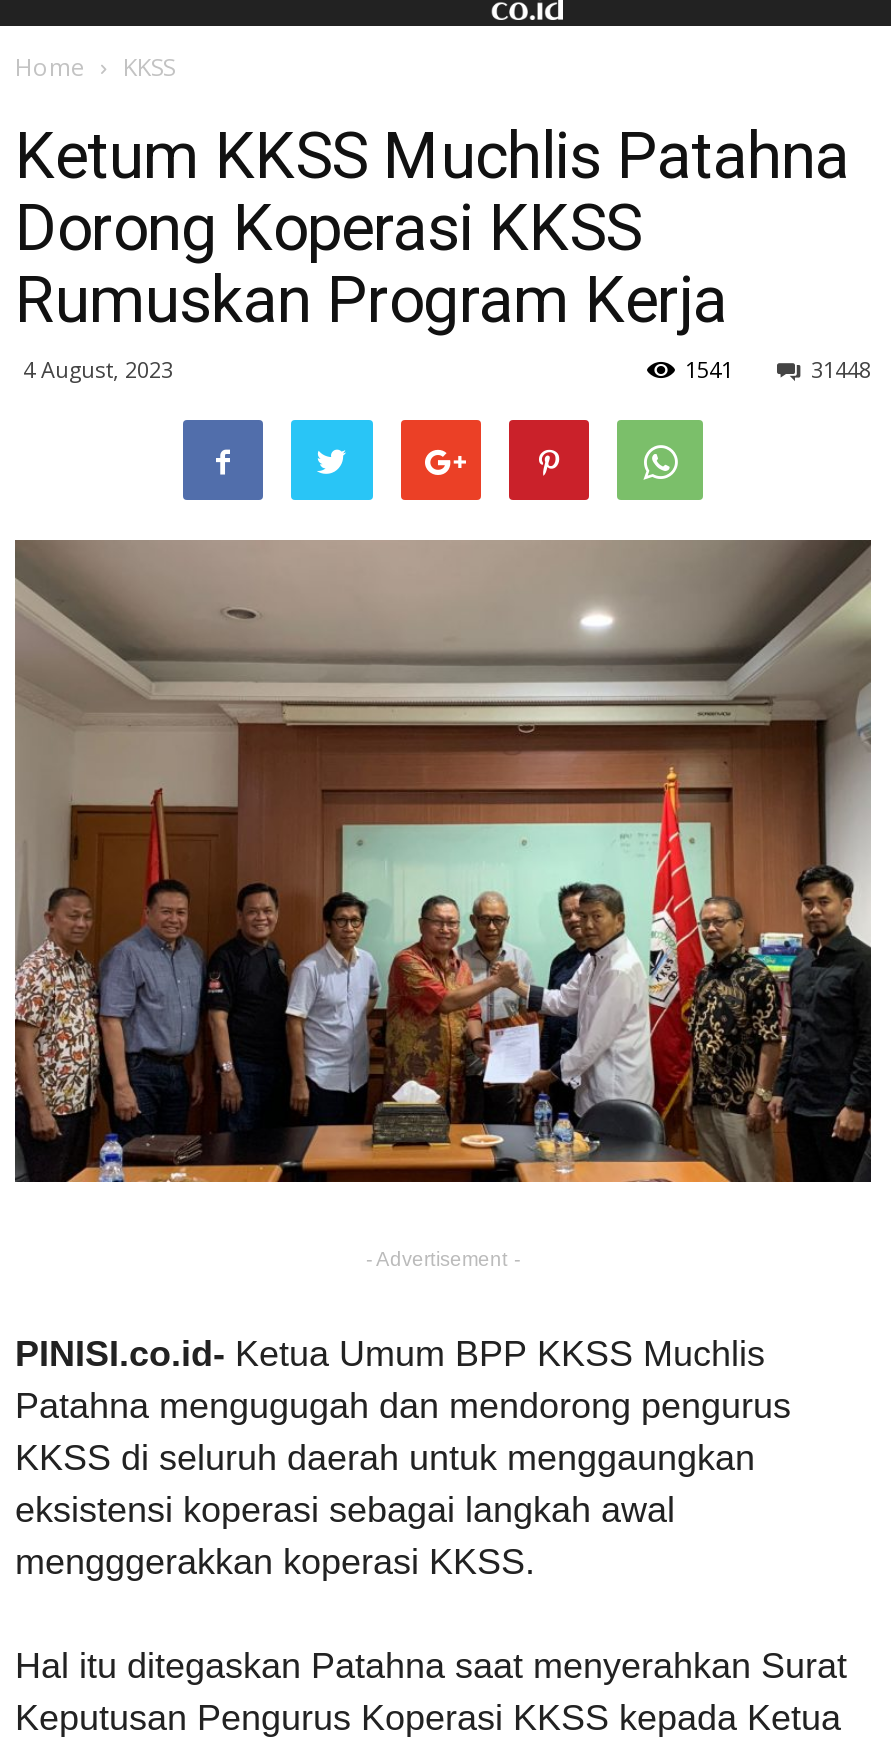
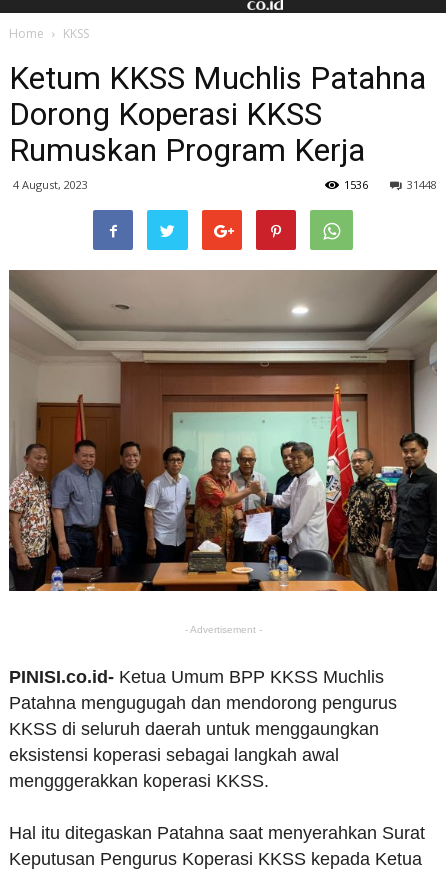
[685,354,733,384] 1541 -> [344,177,368,192] 1536

